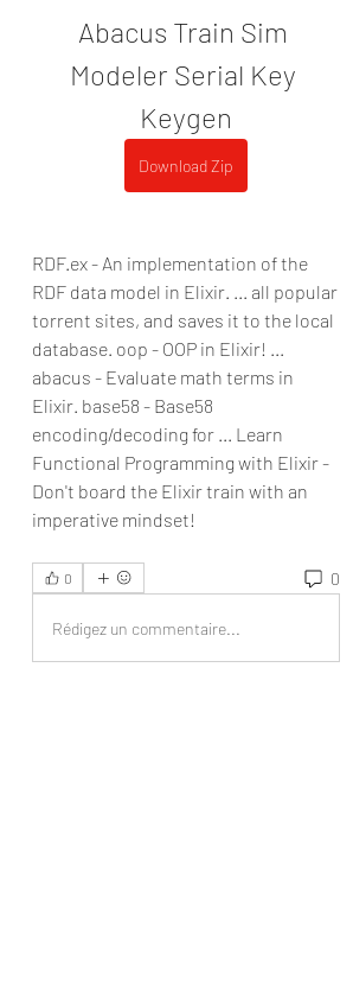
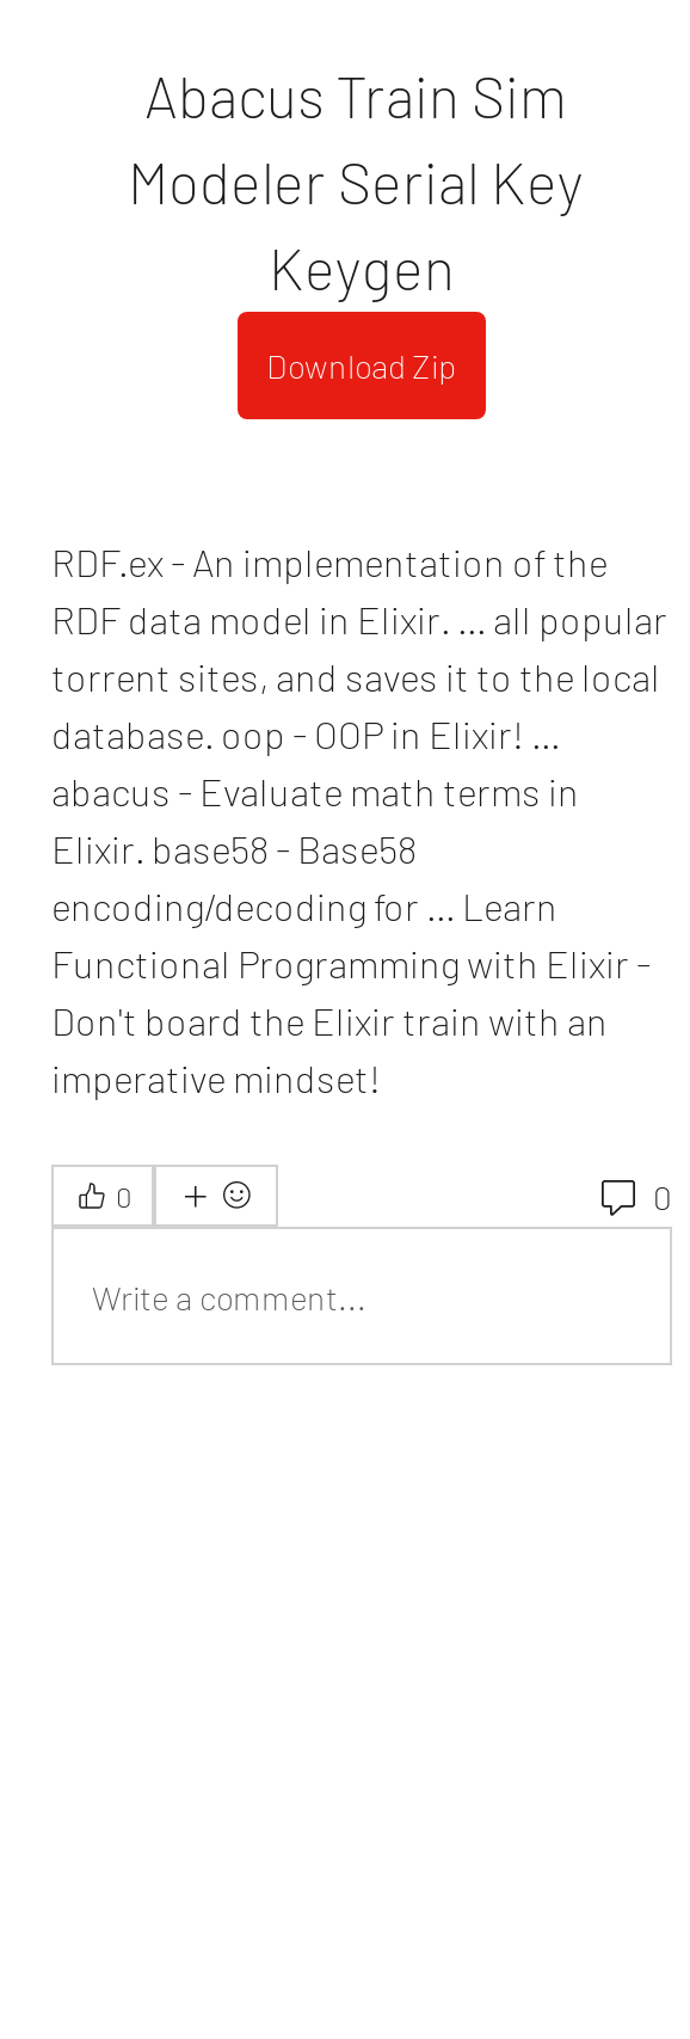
[52,618,240,638] Rédigez un commentaire... -> [92,1276,366,1316] Write a comment...

